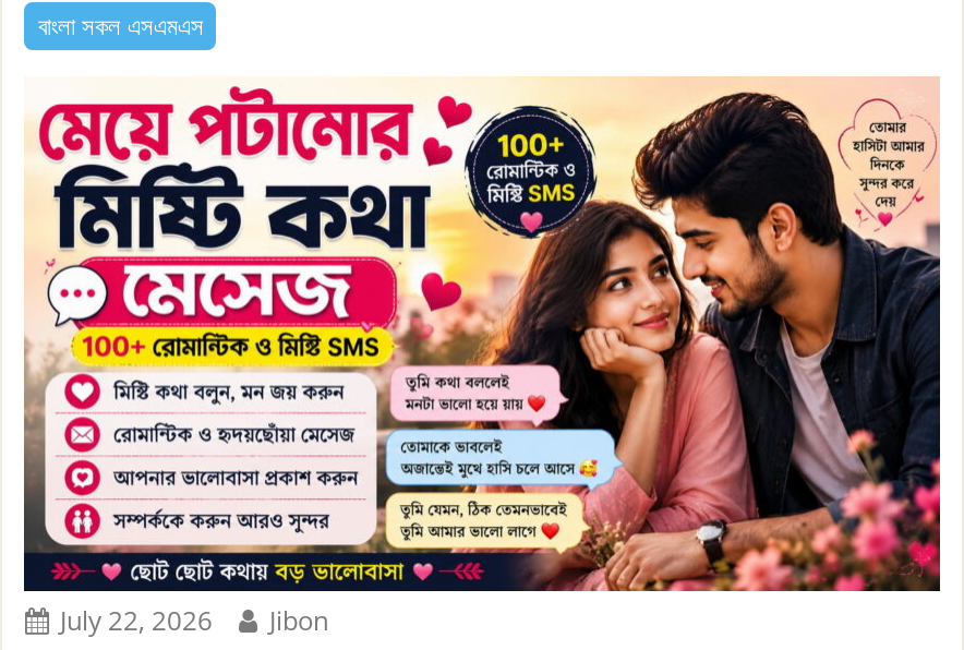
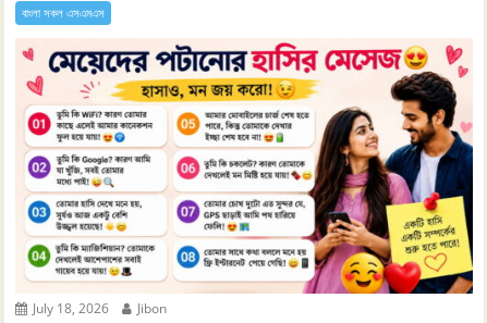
[22,76,942,639] [image] | July 22, 2026 Jibon -> [15,39,474,317] [image] | July 18, 2026 Jibon

